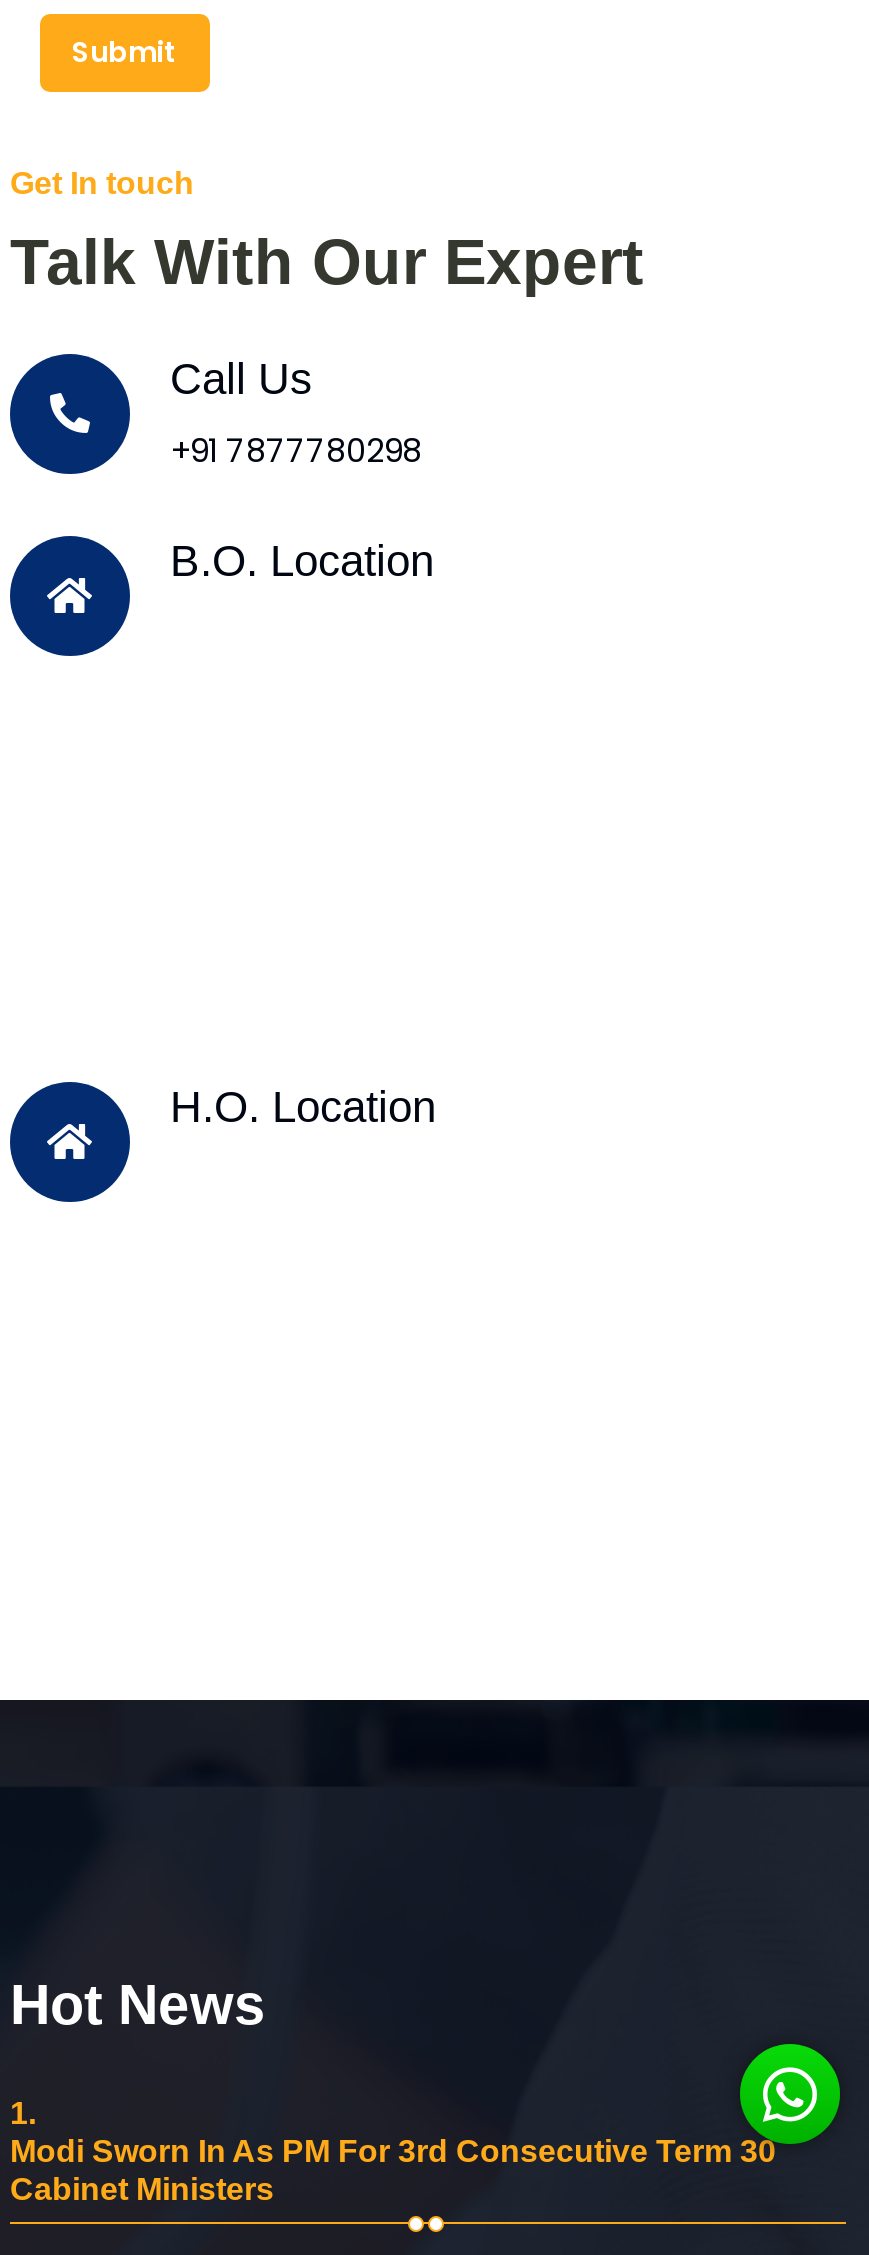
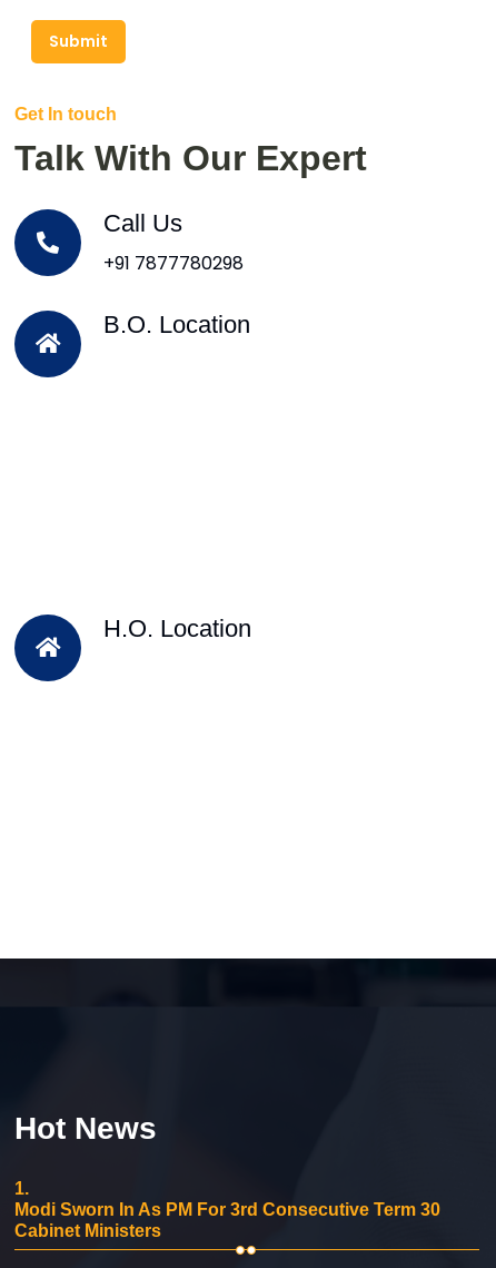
[738,2042,842,2146] [image] -> none

